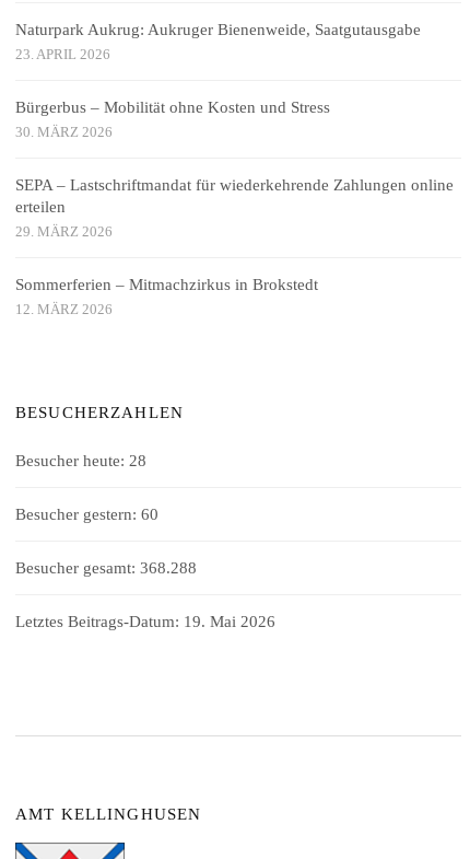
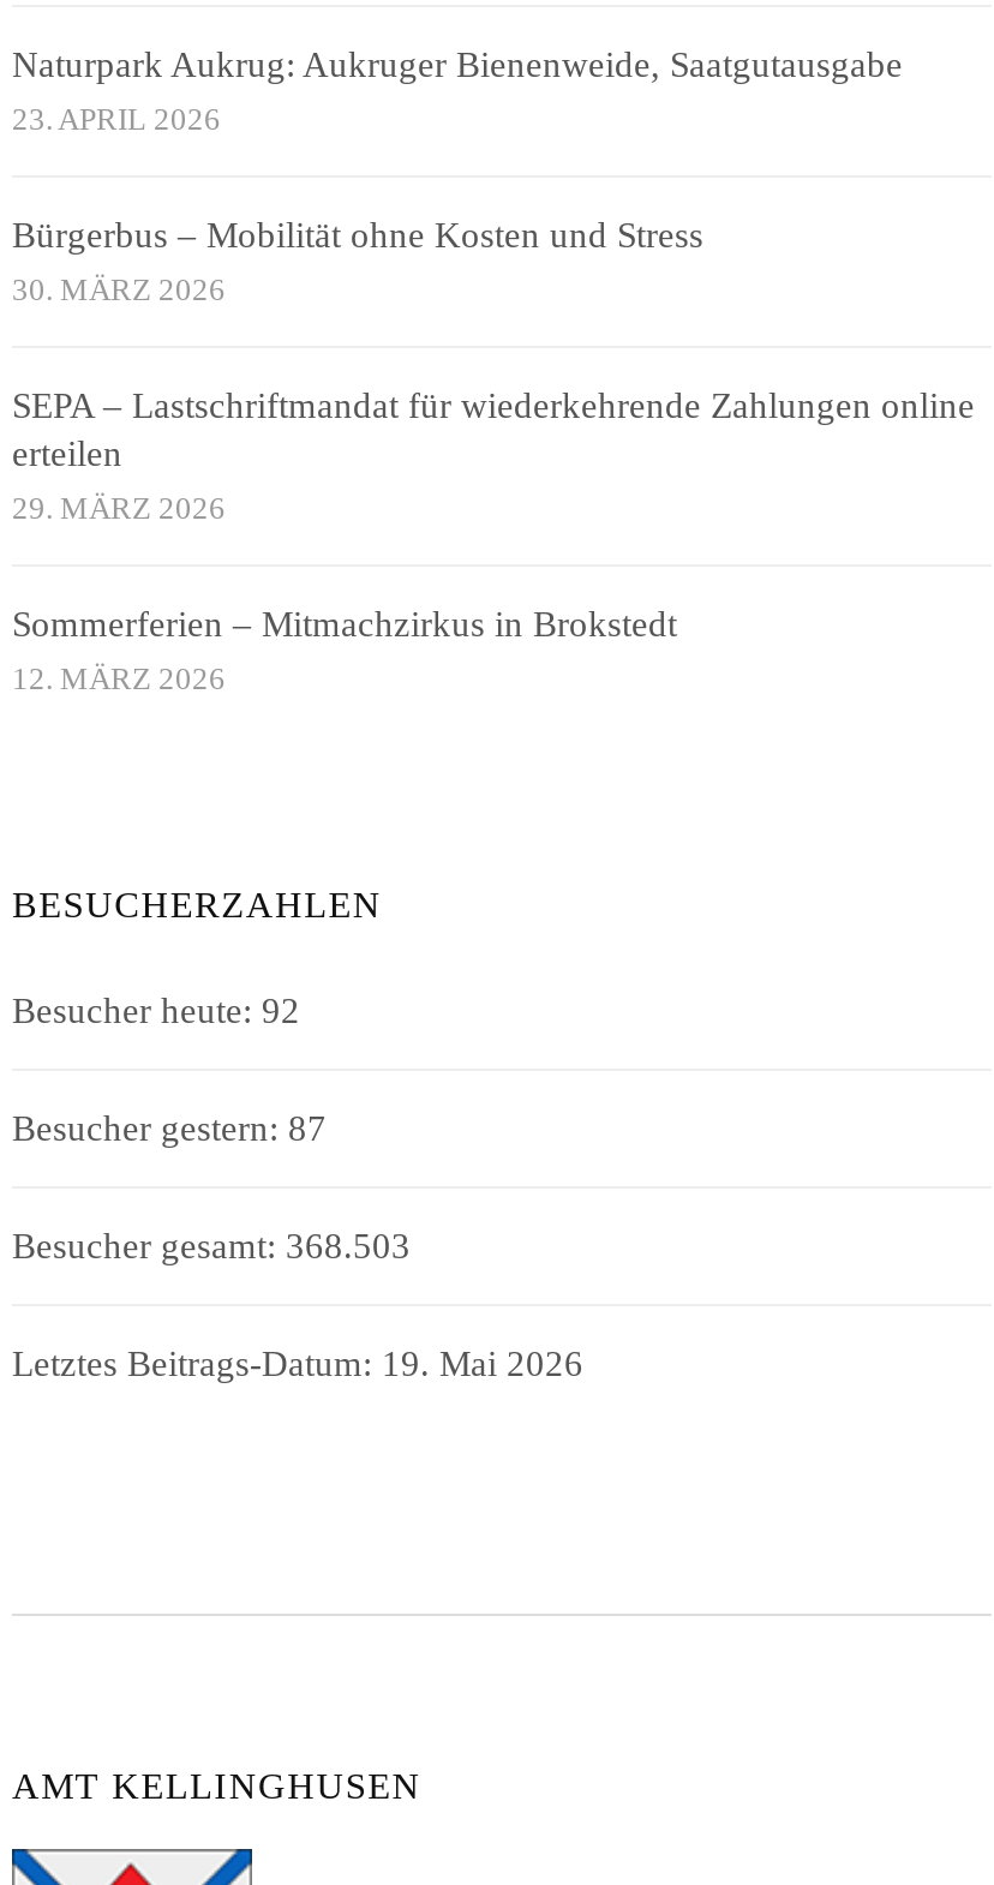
[15,452,146,470] Besucher heute: 28 -> [12,992,300,1030] Besucher heute: 92
[15,506,158,523] Besucher gestern: 60 -> [12,1110,327,1148] Besucher gestern: 87
[15,559,197,577] Besucher gesamt: 368.288 -> [12,1227,411,1266] Besucher gesamt: 368.503

